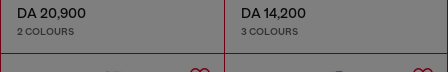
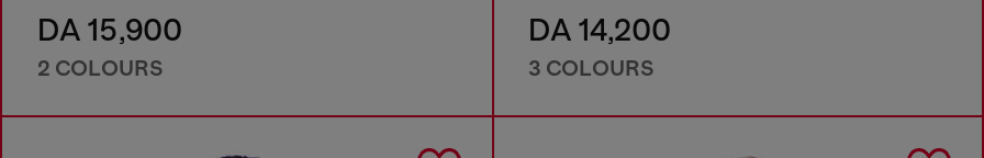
[17,5,86,21] DA 20,900 -> [37,12,182,47] DA 15,900

